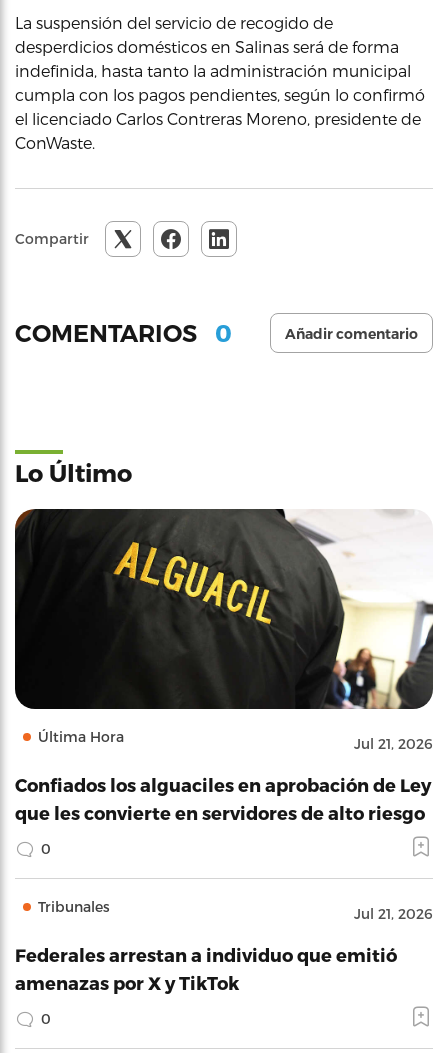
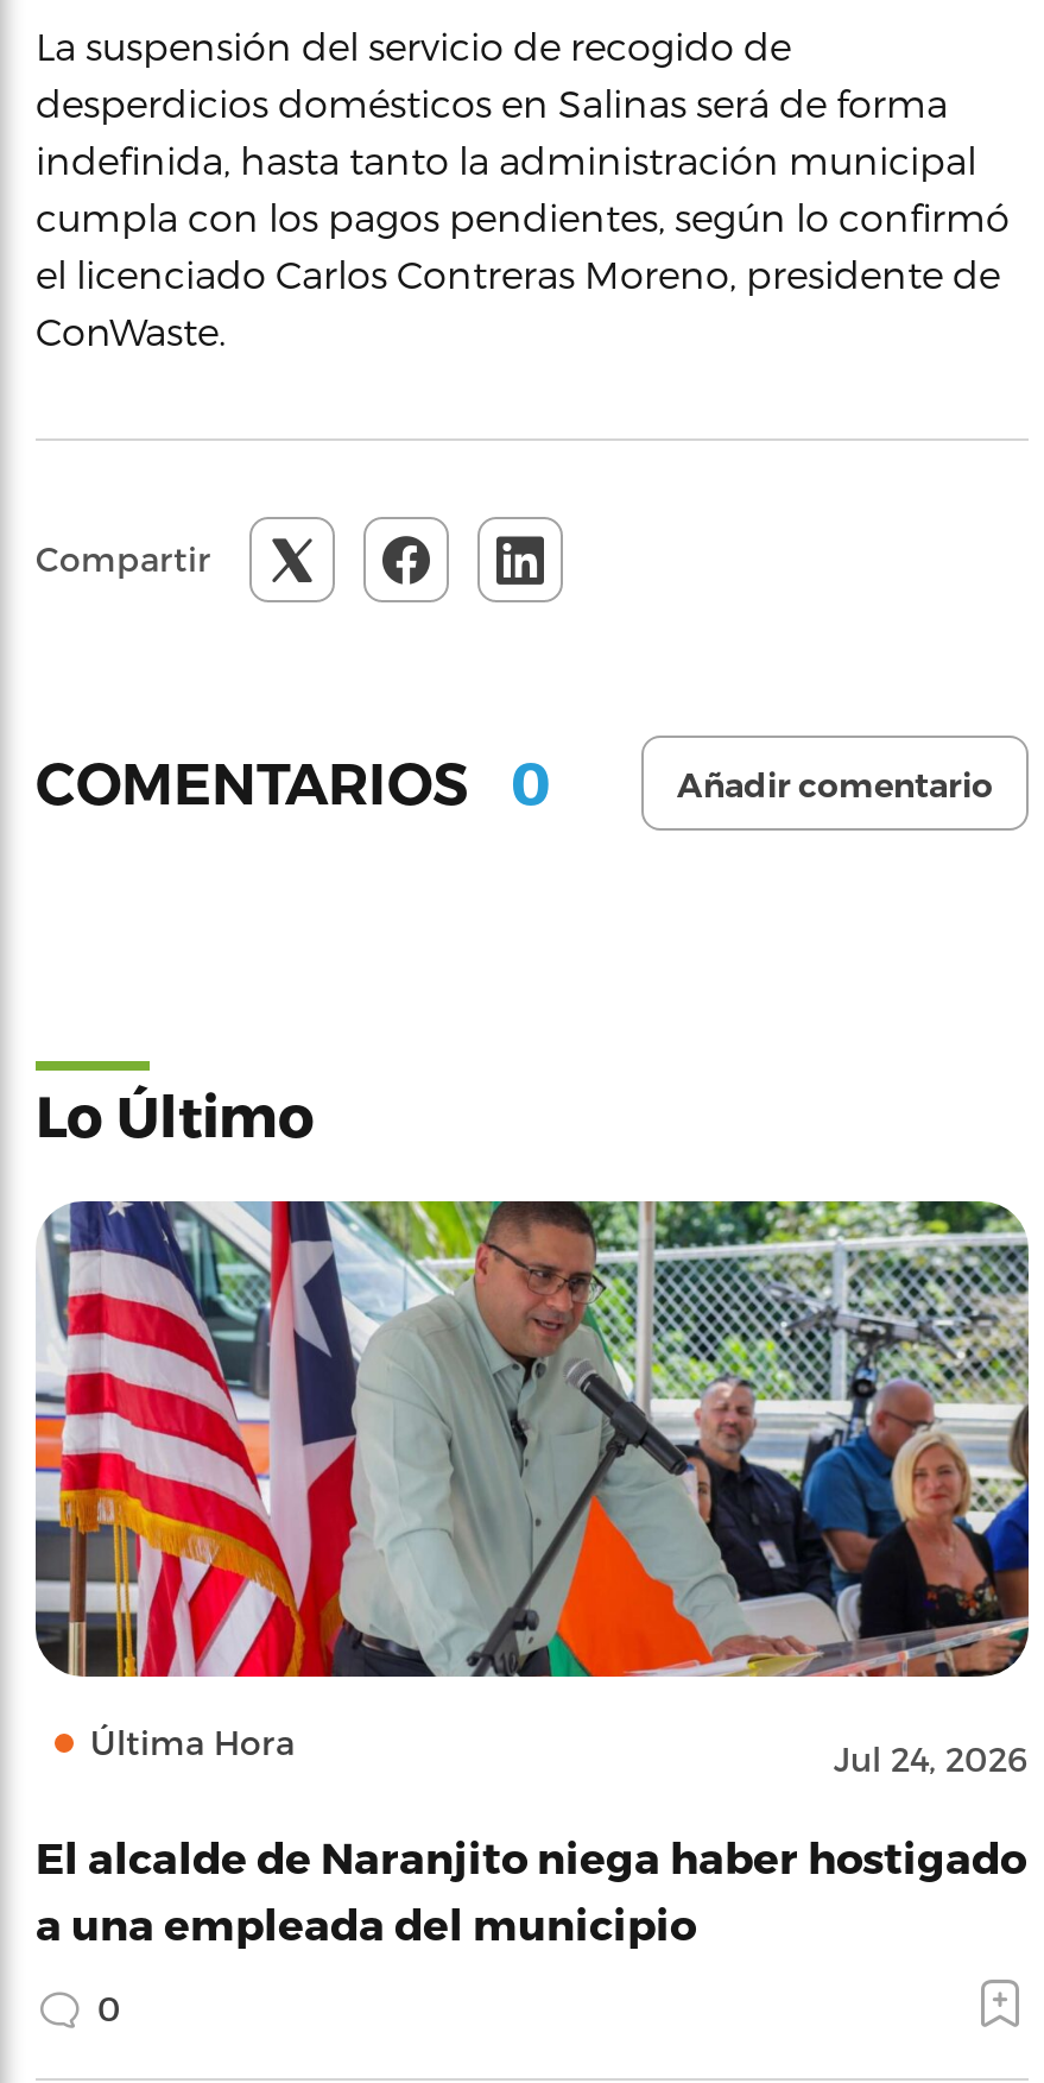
[14,508,433,993] [image] | Jul 21, 2026 | Confiados los alguaciles en aprobación de Ley | que les convierte en servidores de alto riesgo | 0 | Tribunales | Jul 21, 2026 | Federales arrestan a individuo que emitió | amenazas por X y TikTok -> [33,1199,1031,1948] [image] | Jul 24, 2026 | El alcalde de Naranjito niega haber hostigado | a una empleada del municipio

